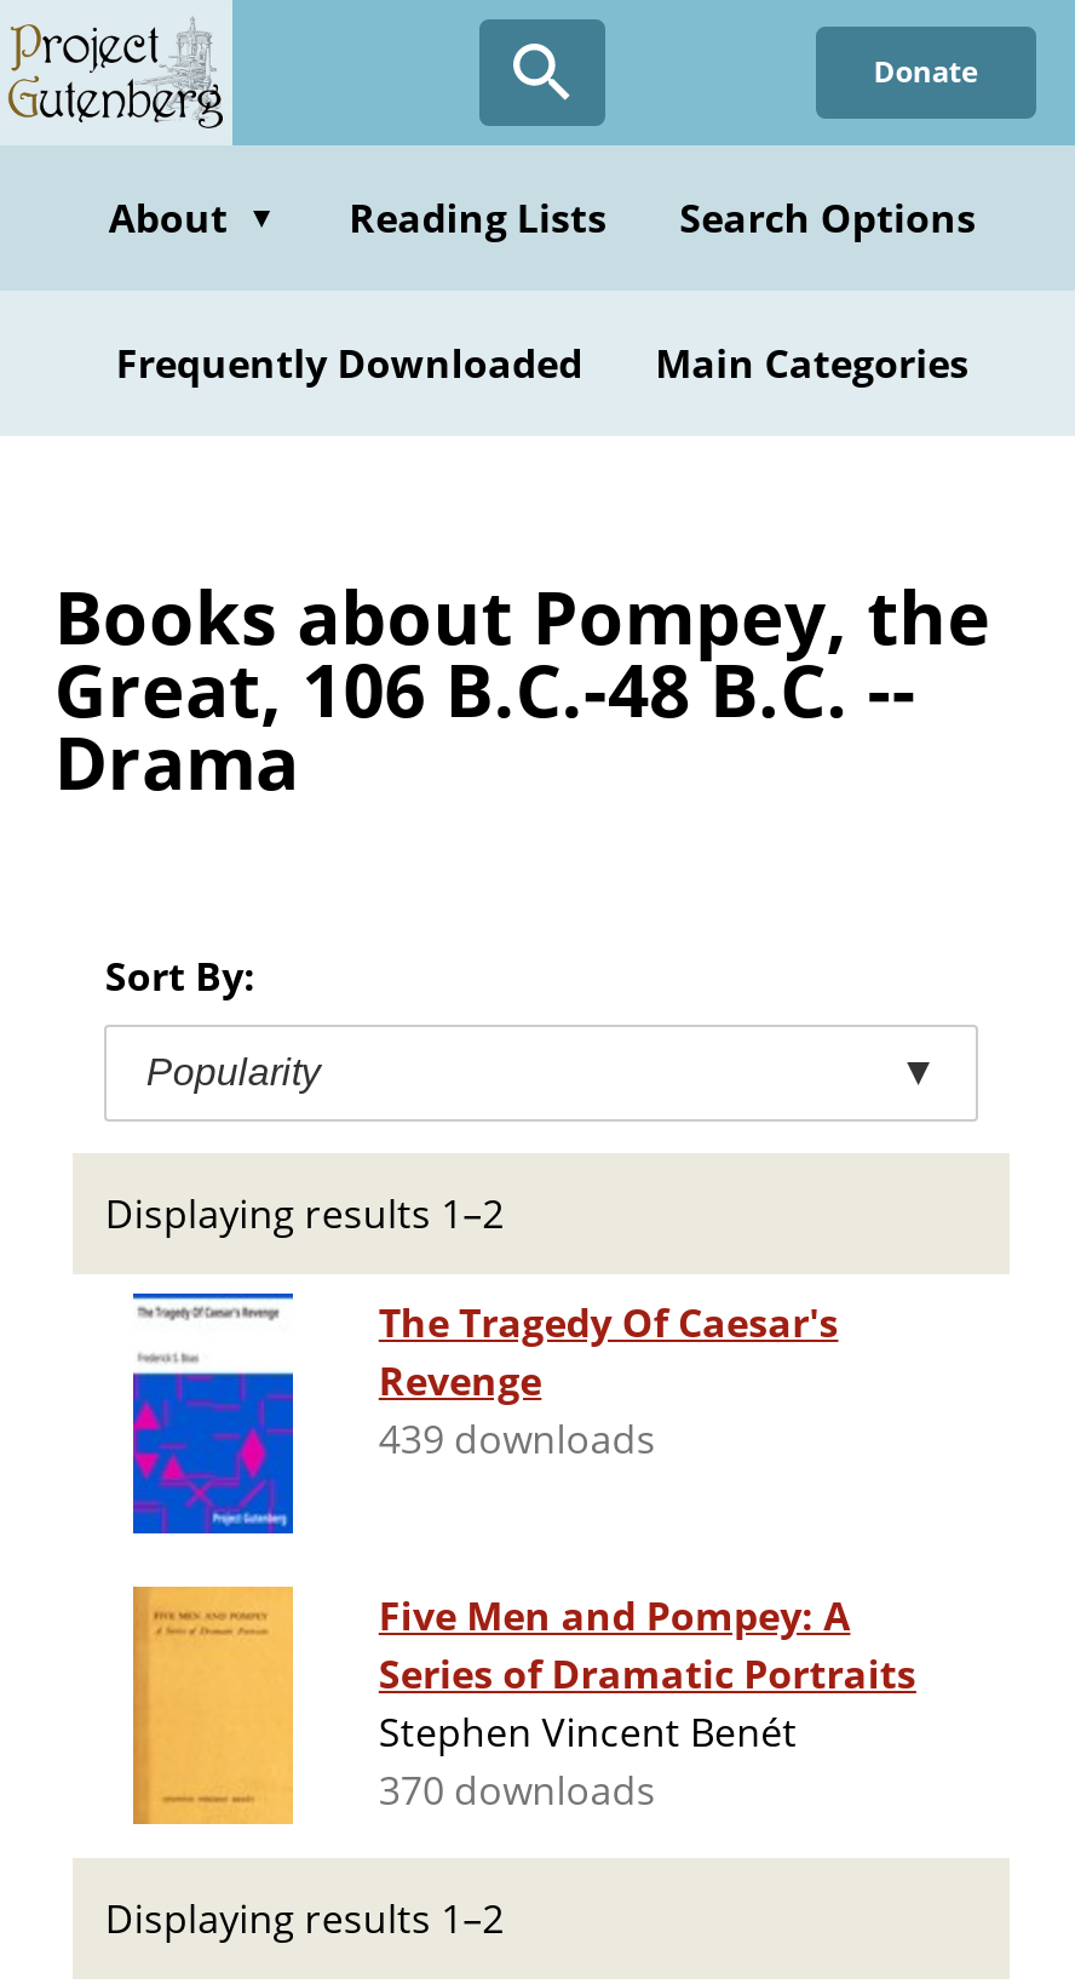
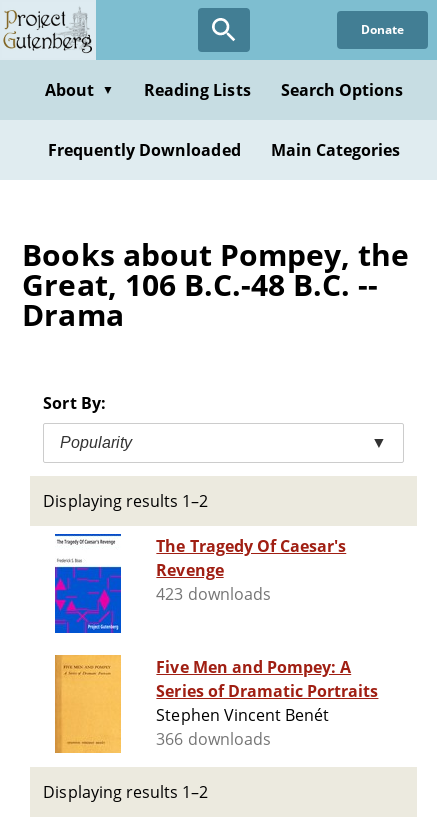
[379,1413,656,1466] 439 downloads -> [156,583,271,605] 423 downloads
[379,1764,656,1817] 370 downloads -> [156,728,271,750] 366 downloads

